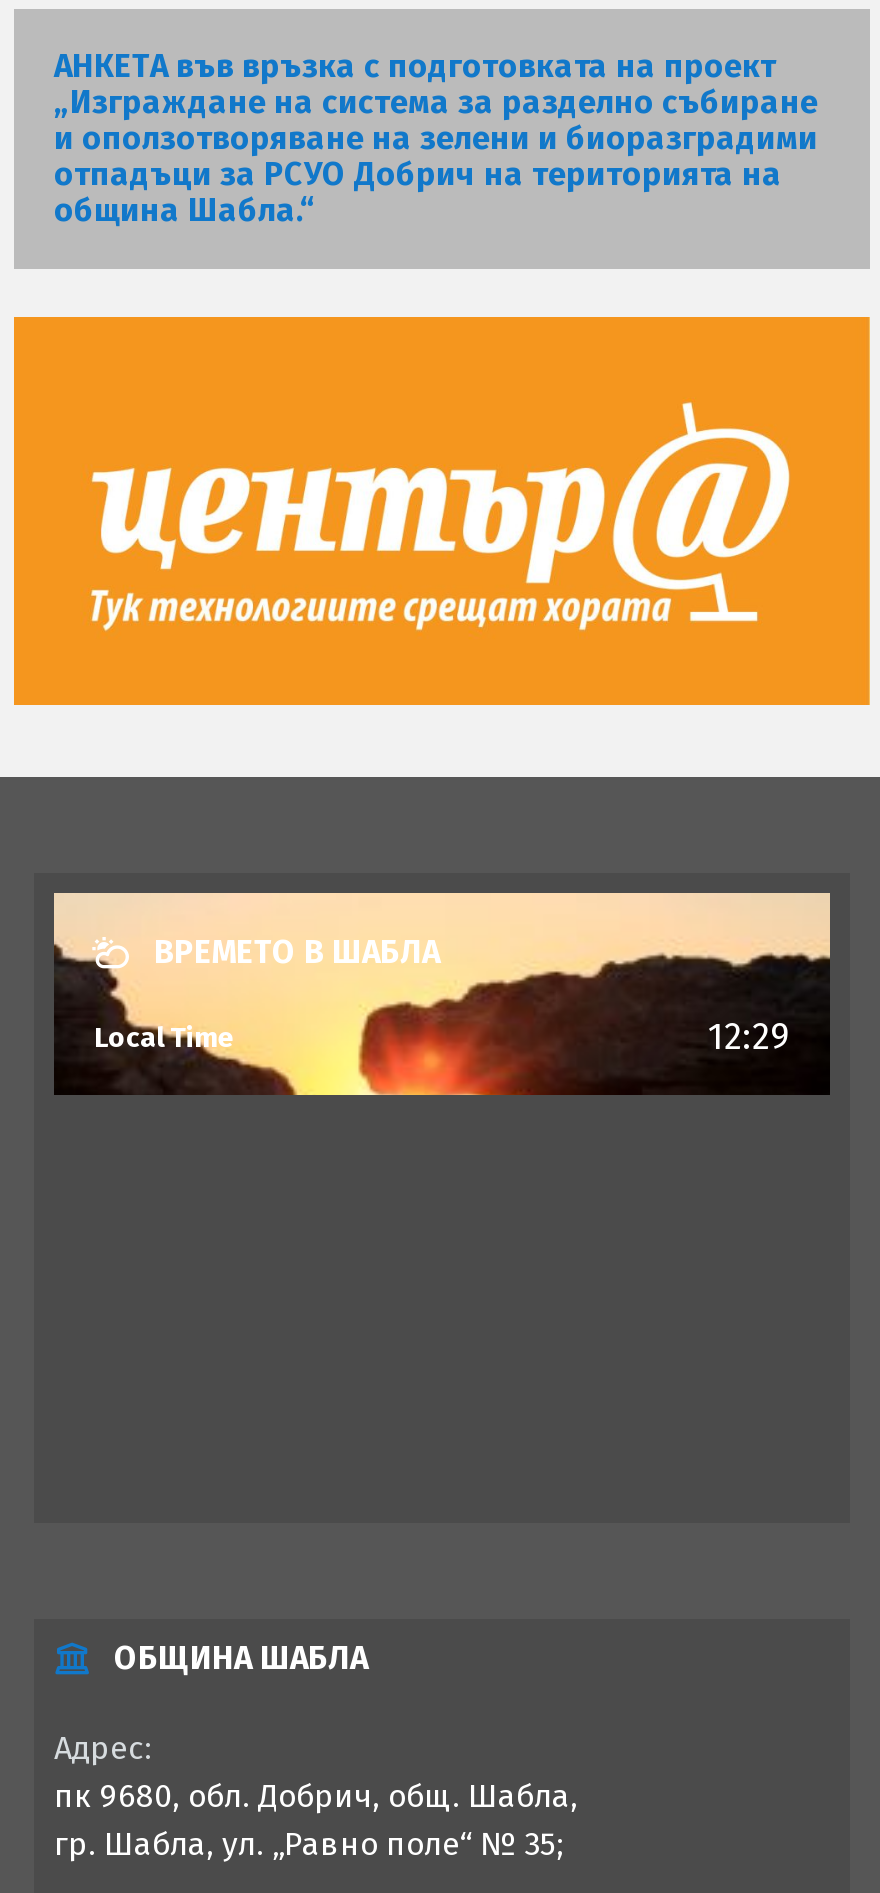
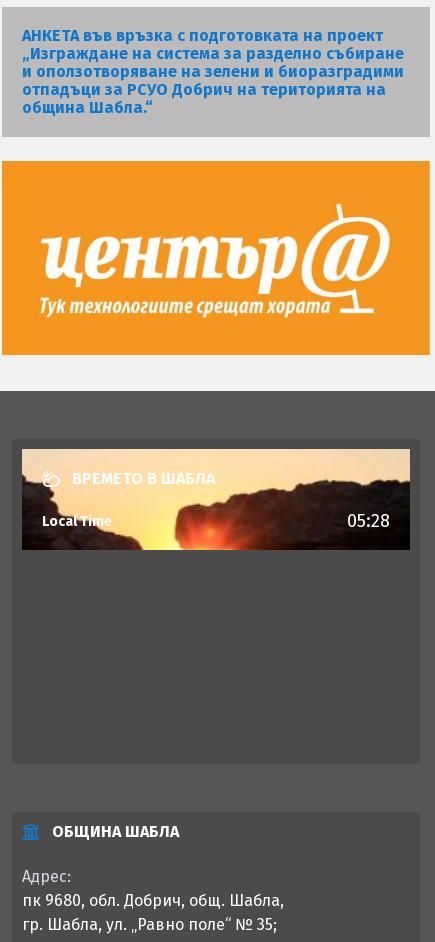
[708,1014,790,1058] 12:29 -> [347,509,390,531] 05:28

